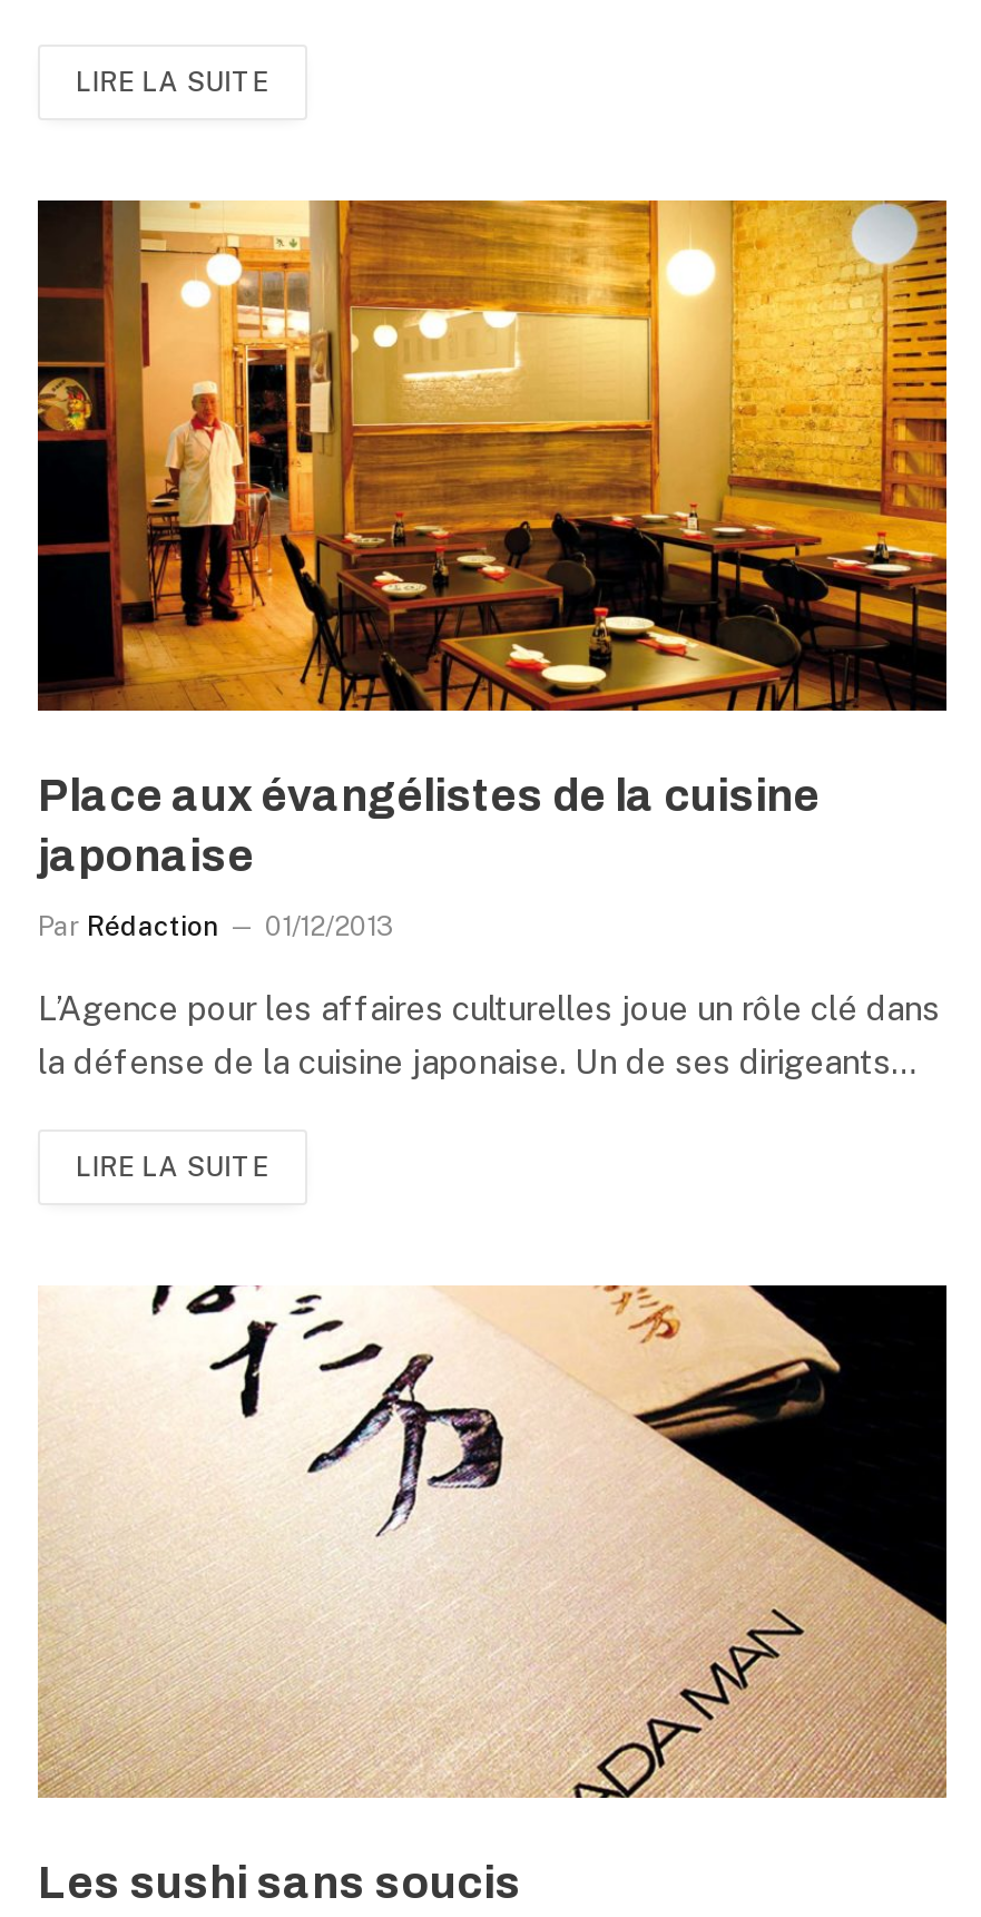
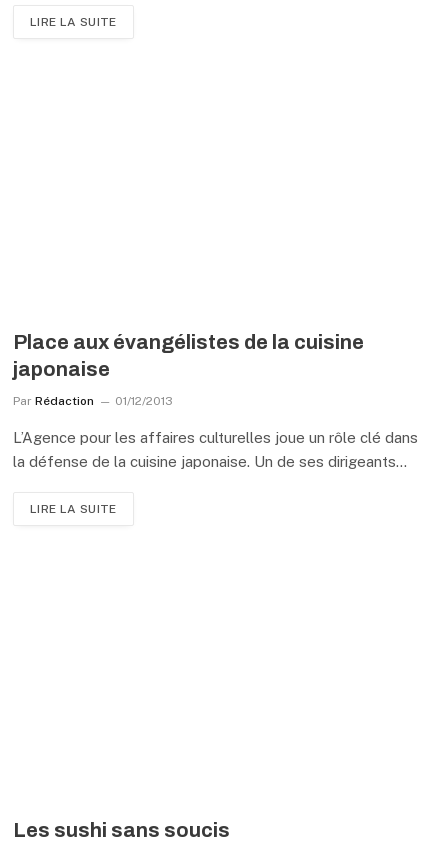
[36,198,949,713] [image] -> none
[36,1283,949,1800] [image] -> none

